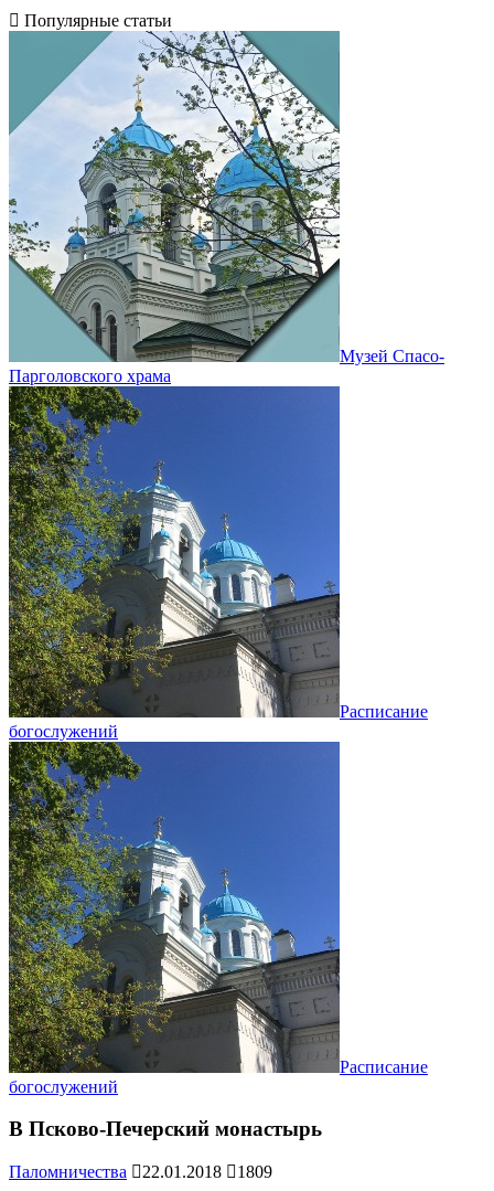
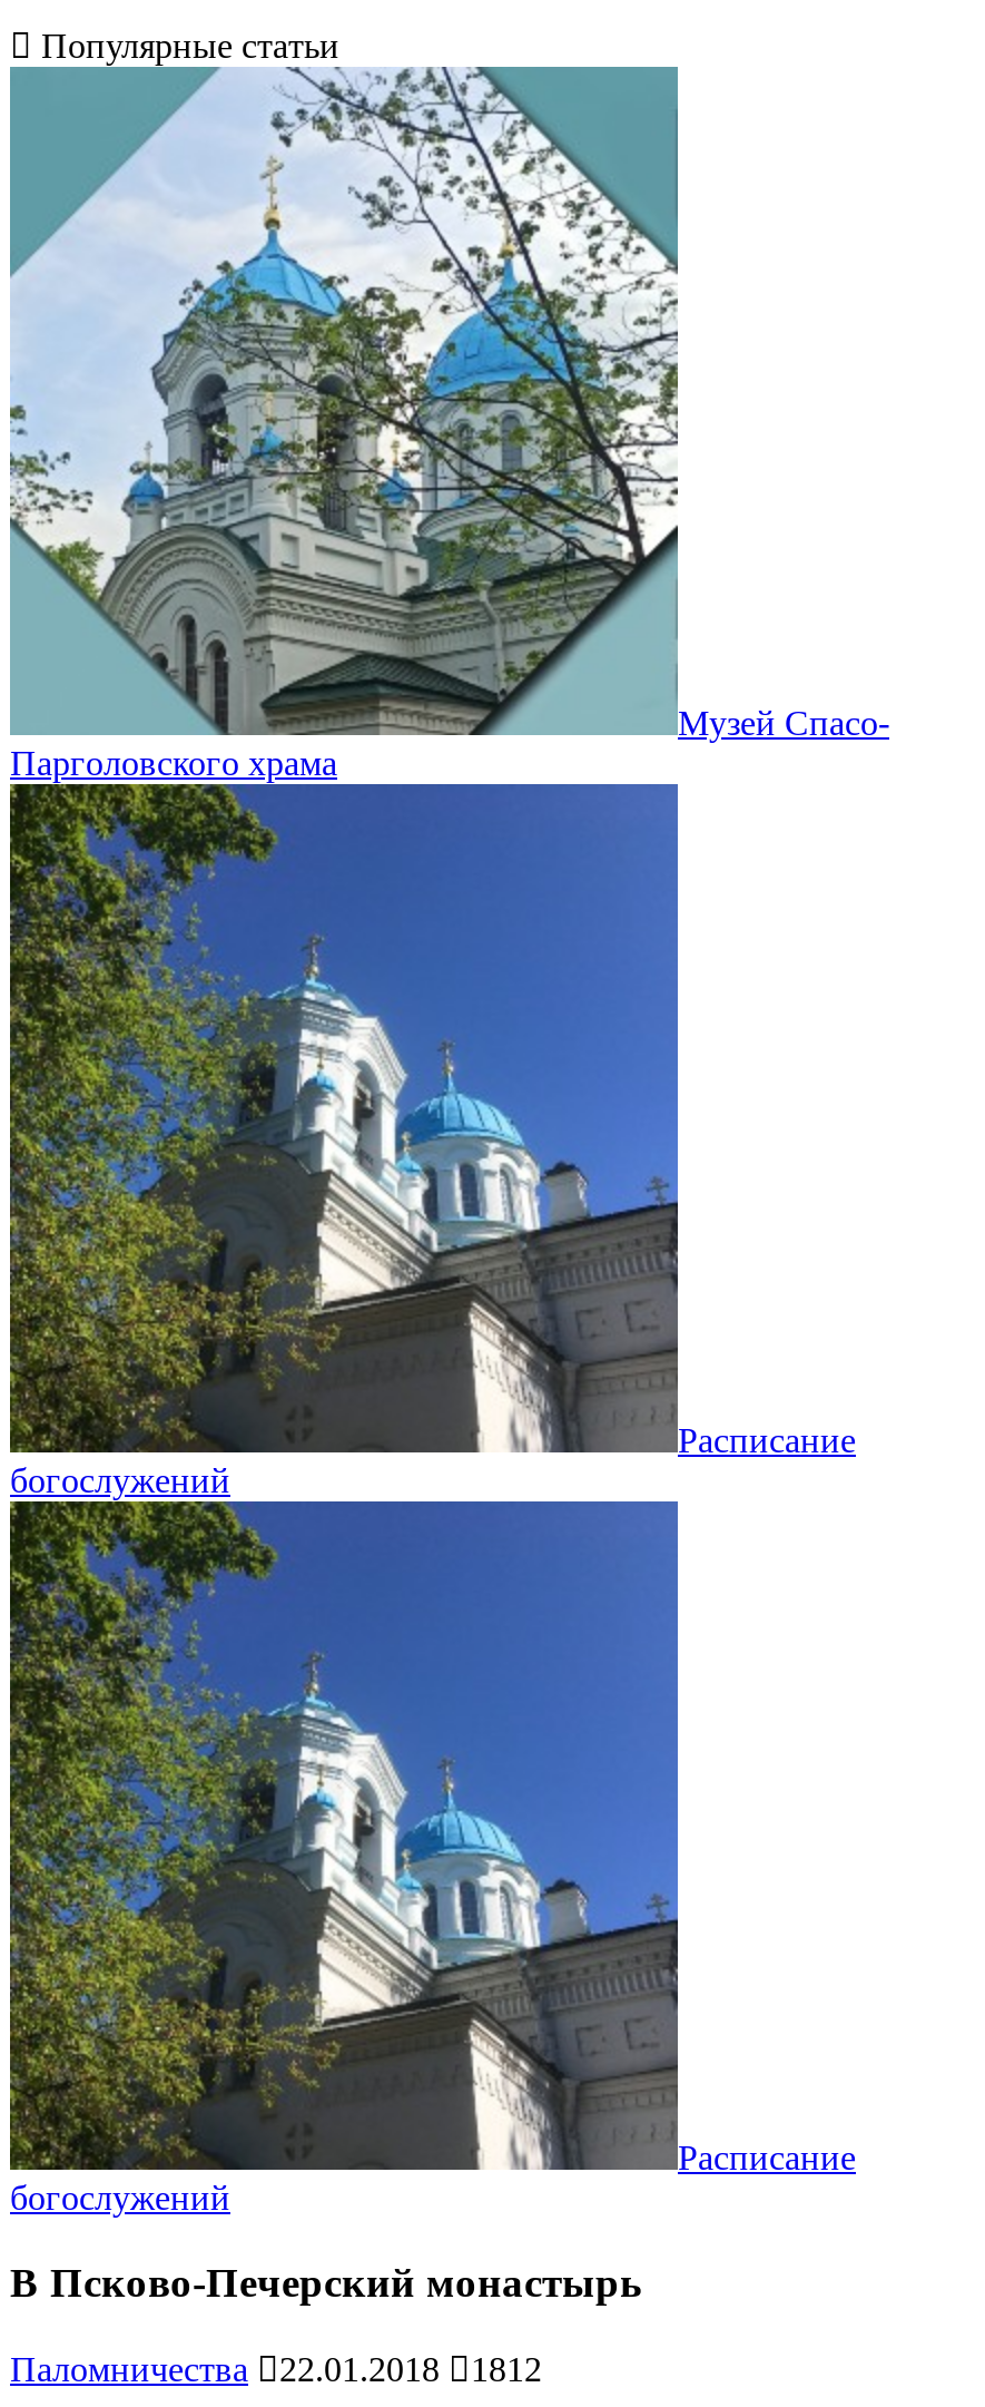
[9,1162,272,1181] Паломничества 22.01.2018 1809 -> [10,2350,542,2388] Паломничества 22.01.2018 1812

